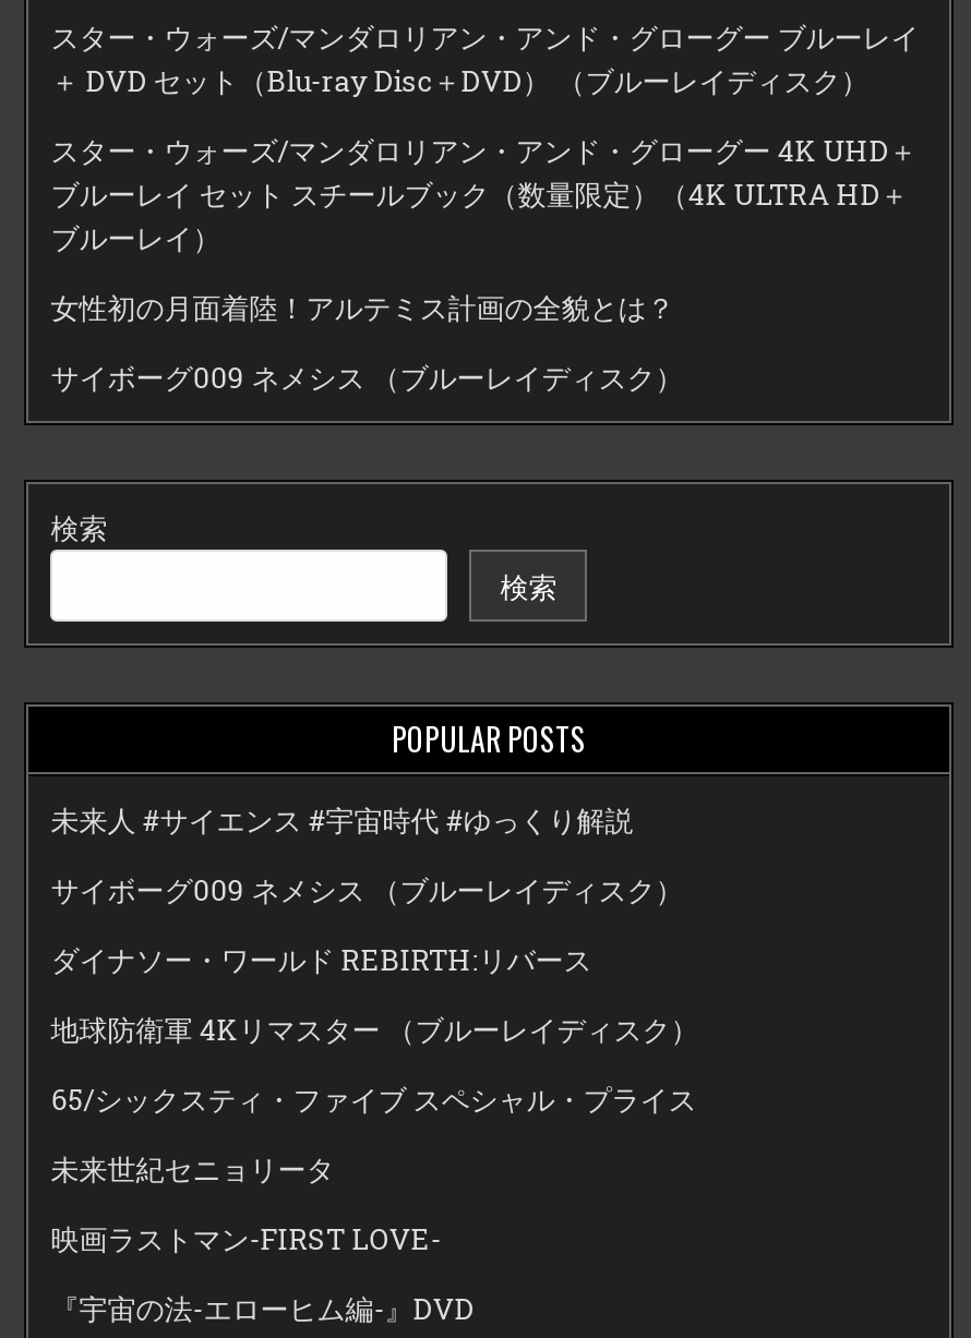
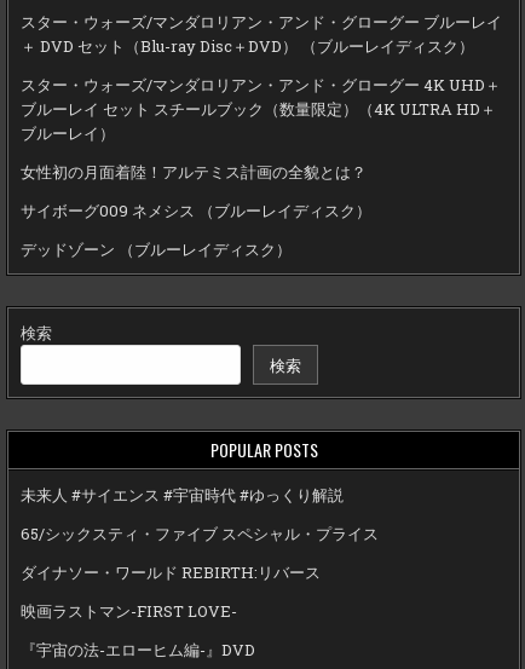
none -> [21,238,292,260] デッドゾーン （ブルーレイディスク）
moved [51,508,633,840] -> [21,322,344,506]: 検索 | 検索 | POPULAR POSTS | 未来人 #サイエンス #宇宙時代 #ゆっくり解説
[51,870,699,1049] サイボーグ009 ネメシス （ブルーレイディスク） | 地球防衛軍 4Kリマスター （ブルーレイディスク） -> none
moved [51,940,592,979] -> [21,561,321,583]: ダイナソー・ワールド REBIRTH:リバース
[51,1150,334,1189] 未来世紀セニョリータ -> none

